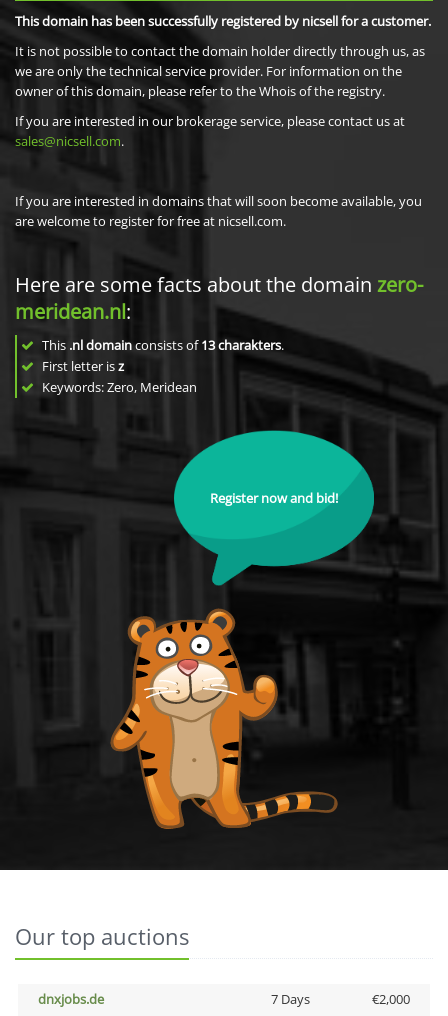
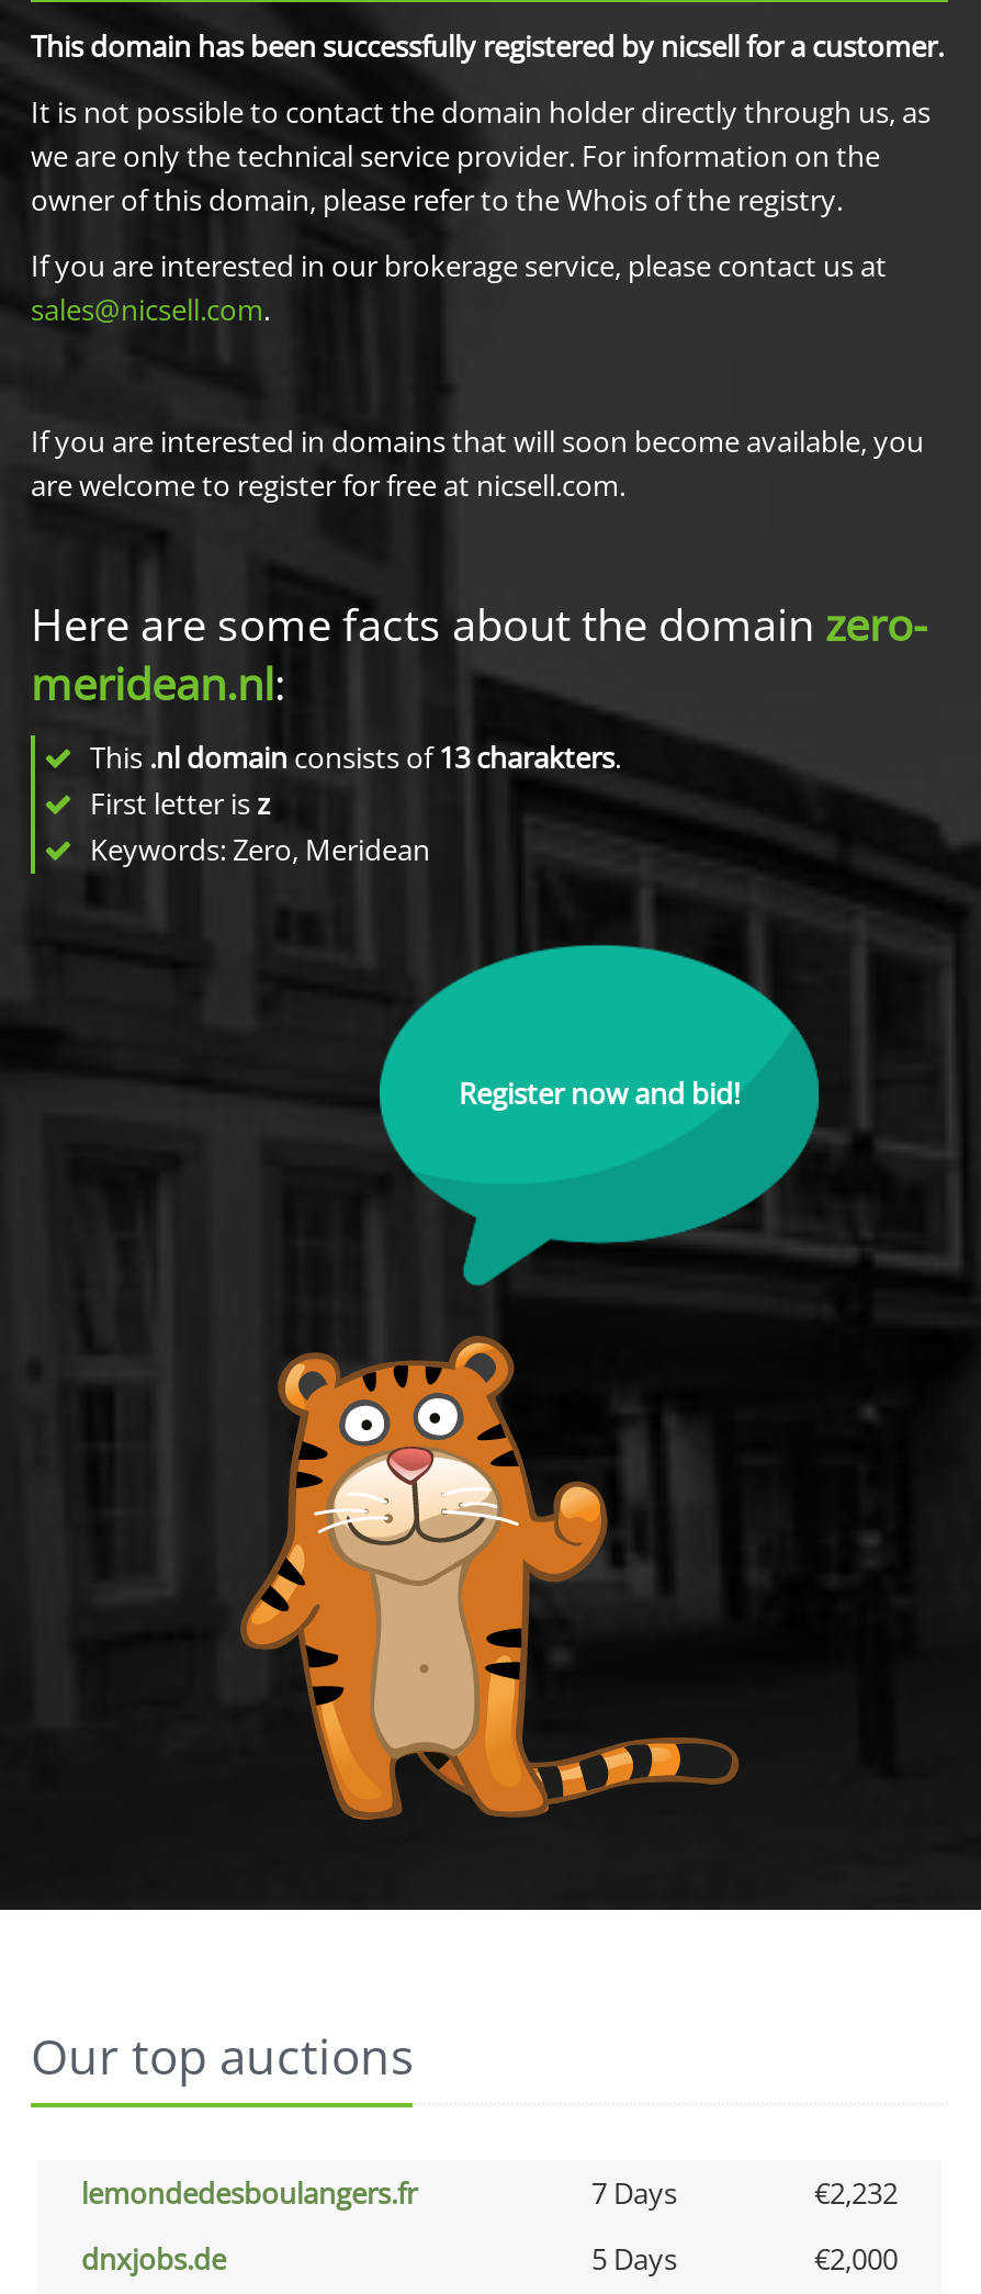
none -> [81,2173,898,2213] lemondedesboulangers.fr | 7 Days | €2,232
[270,990,309,1008] 7 Days -> [591,2239,677,2279] 5 Days

